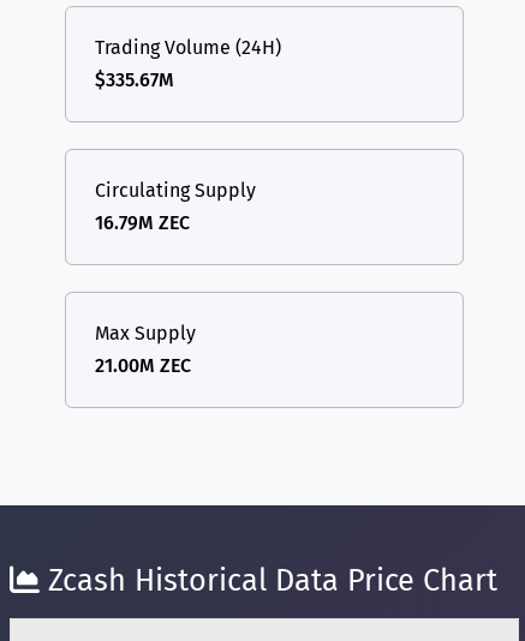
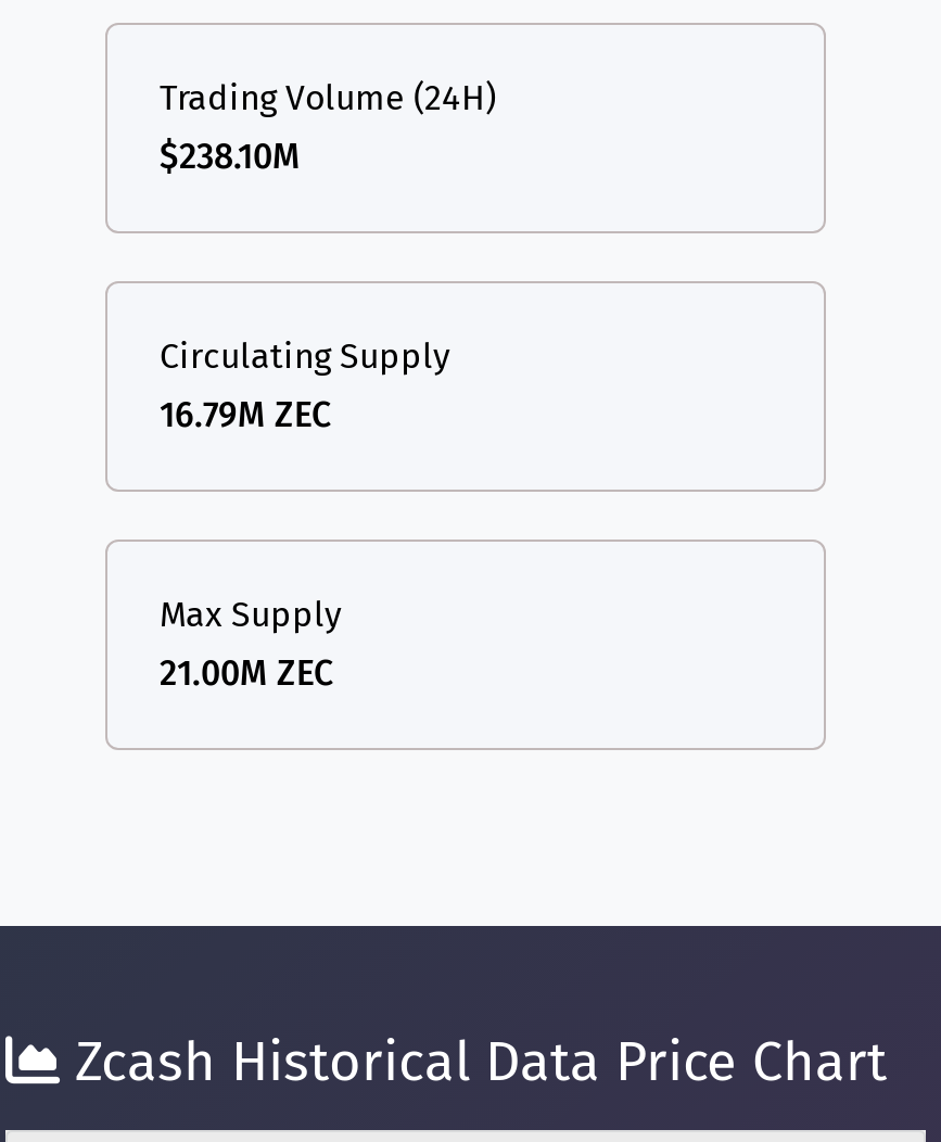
[95,68,174,91] $335.67M -> [160,136,301,177] $238.10M

